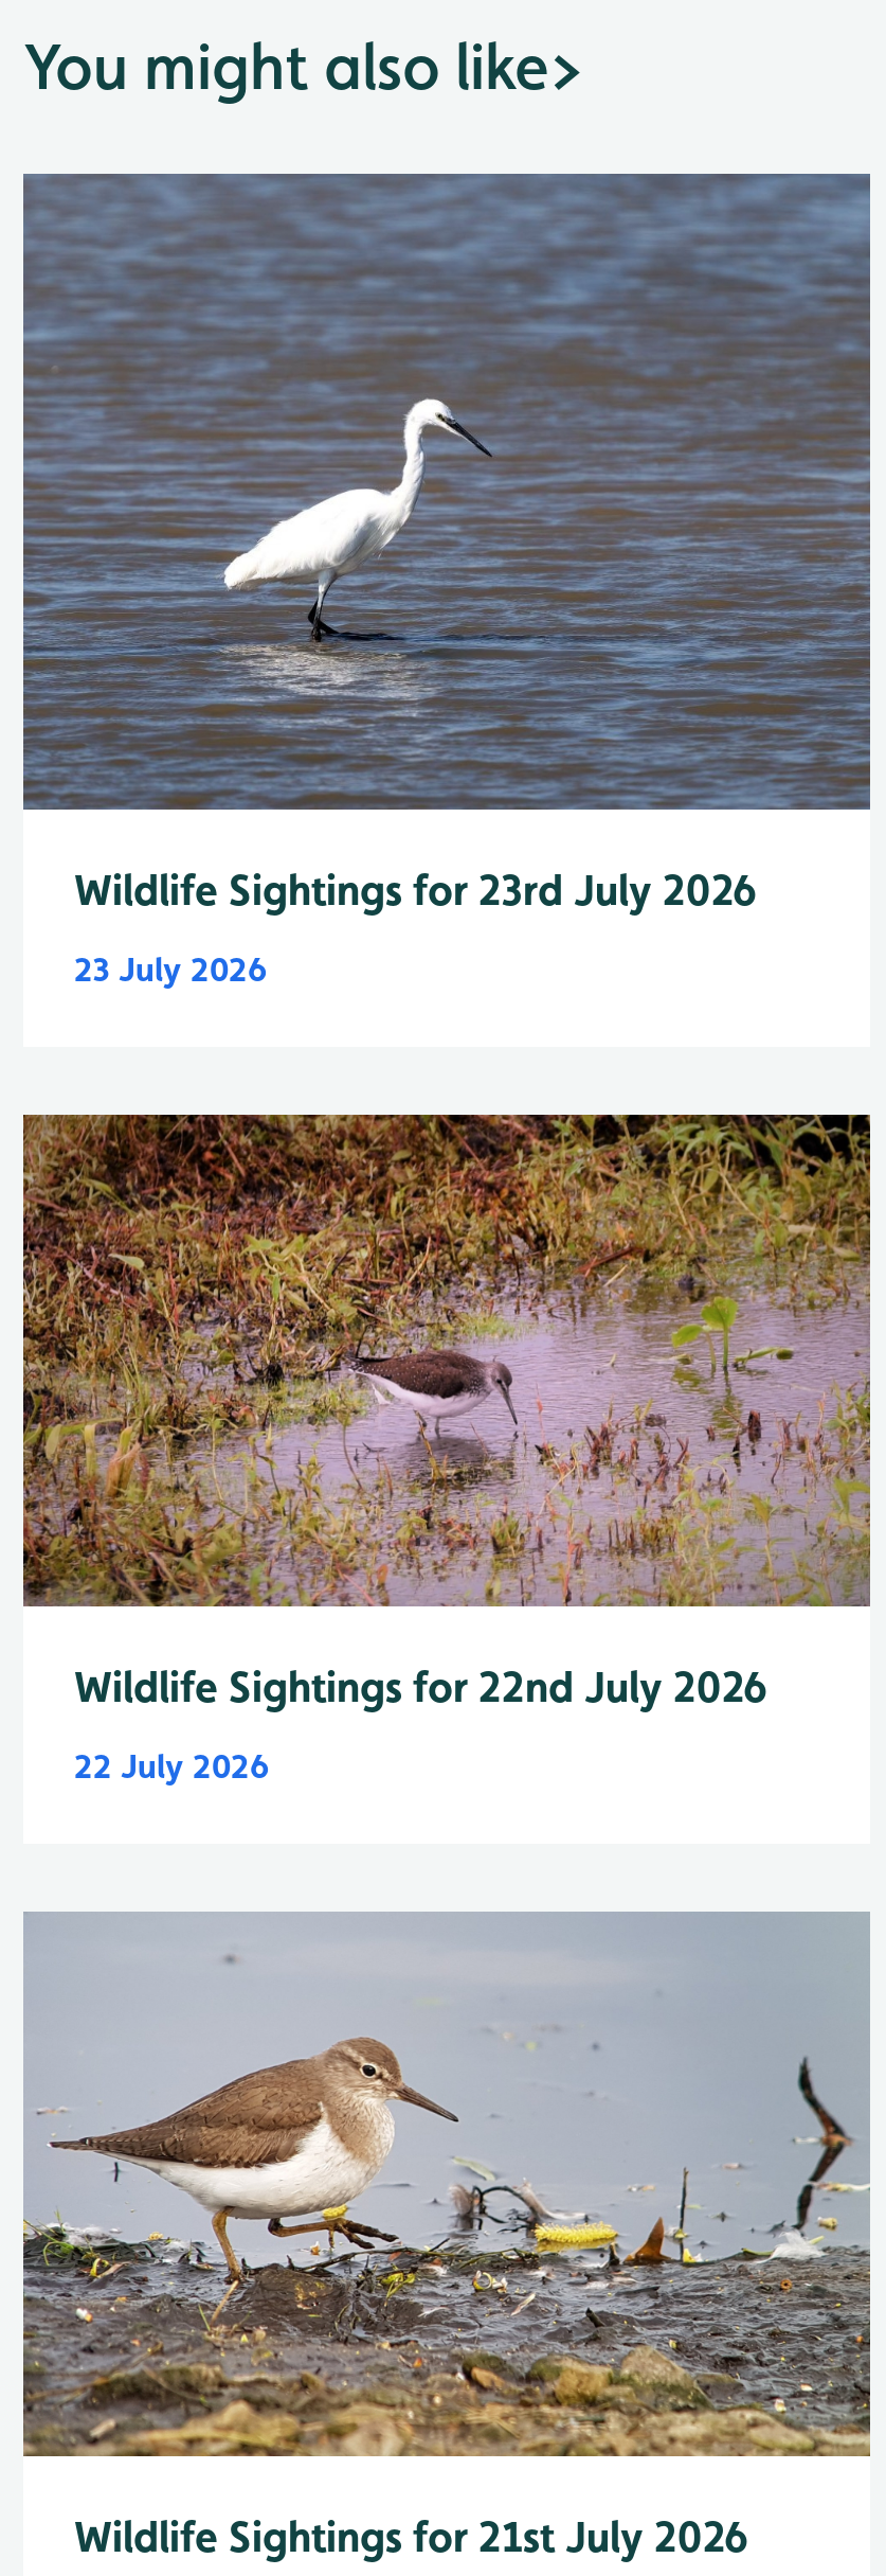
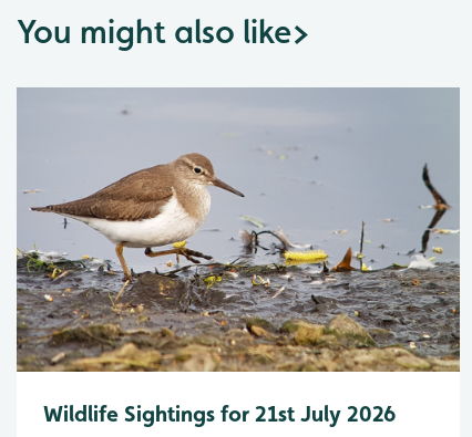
[21,174,872,989] [image] | Wildlife Sightings for 23rd July 2026 | 23 July 2026 -> none
[21,1113,872,1786] [image] | Wildlife Sightings for 22nd July 2026 | 22 July 2026 -> none

